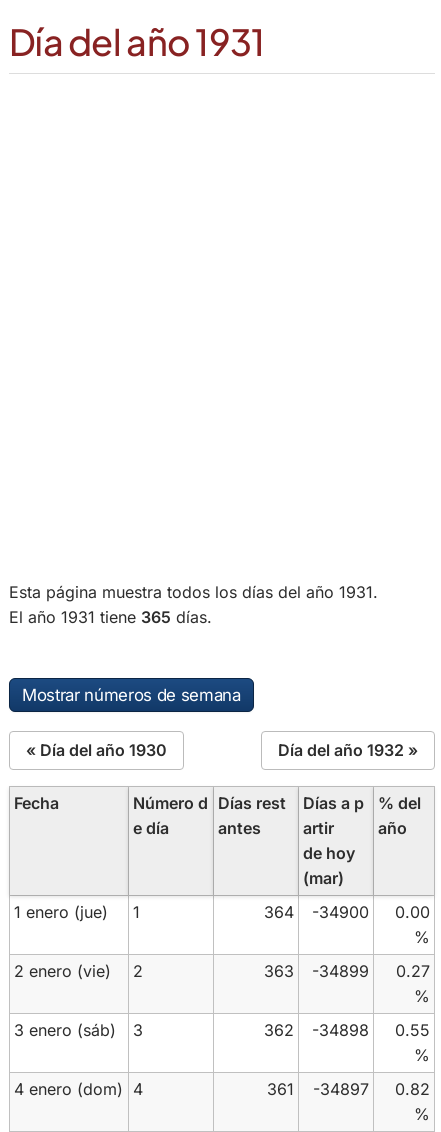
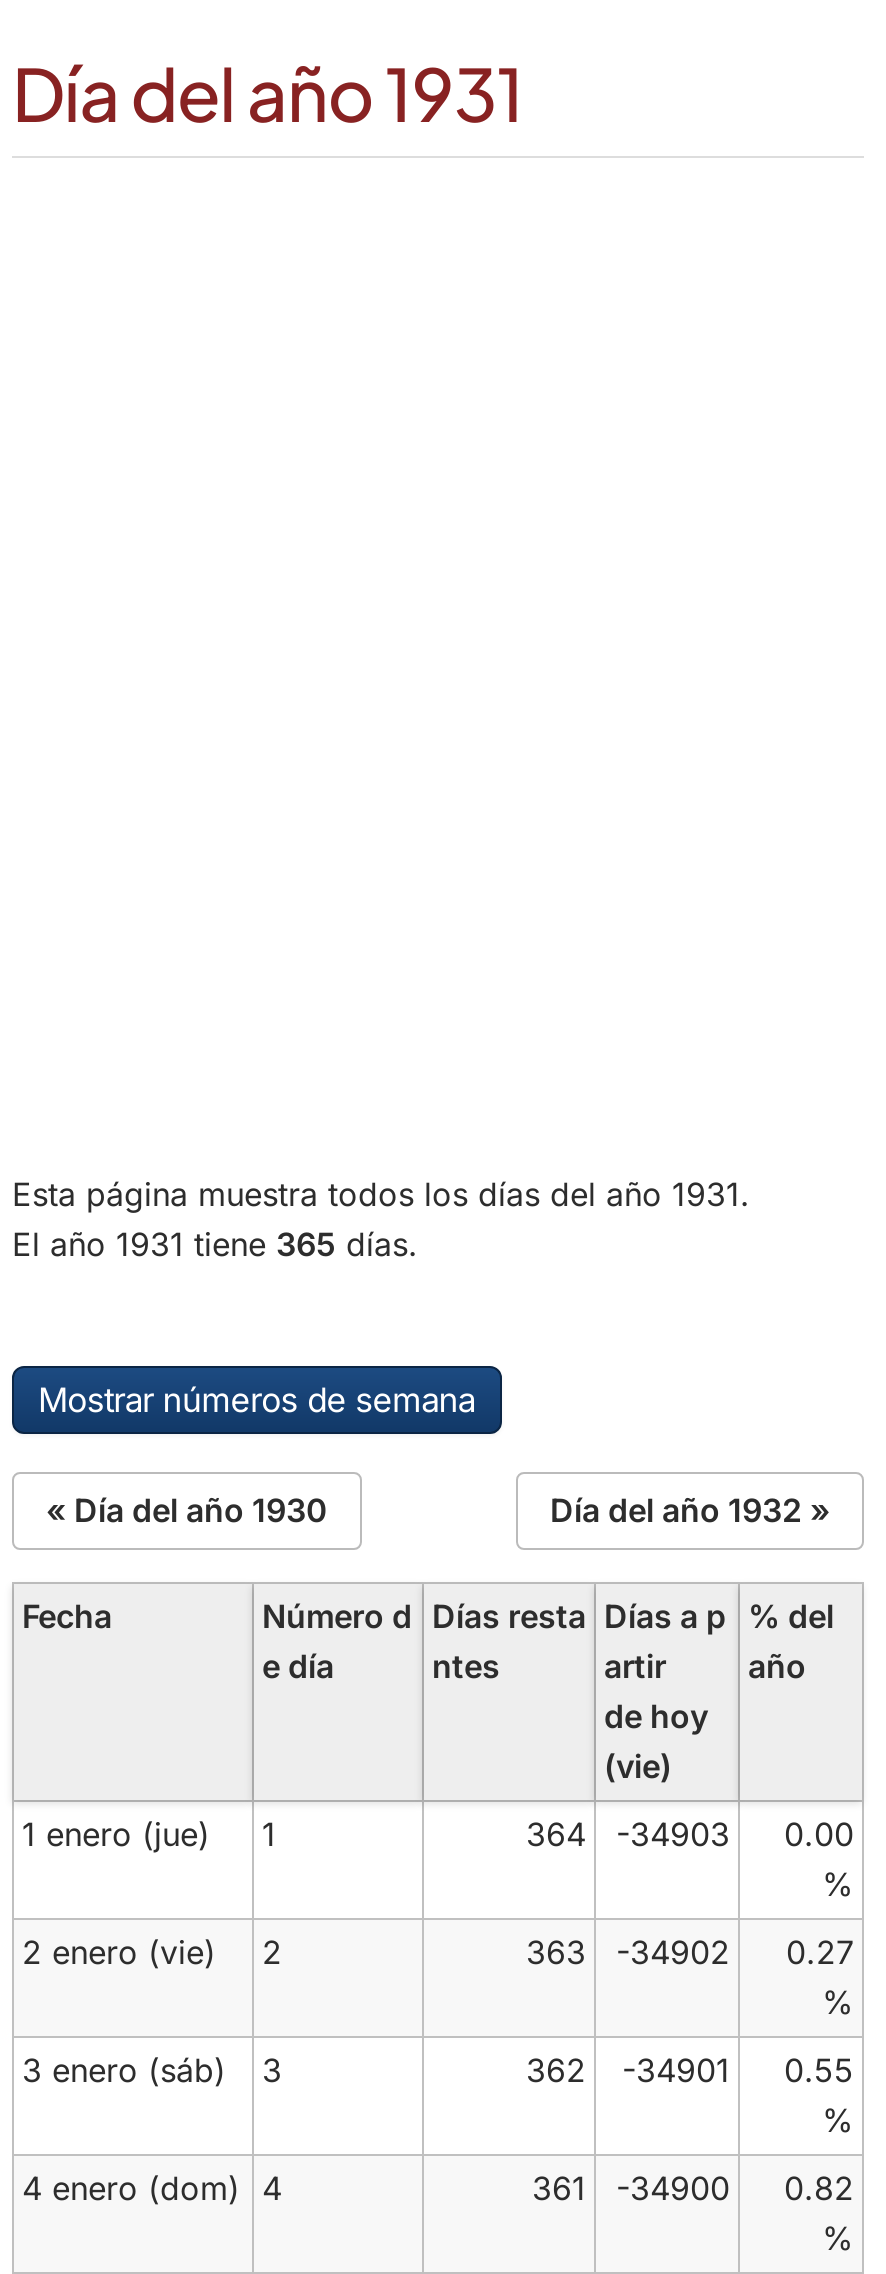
[303,868,344,888] (mar) -> [604,1746,672,1786] (vie)
[264,902,430,922] 364 -34900 0.00 -> [526,1814,854,1854] 364 -34903 0.00
[264,961,430,981] 363 -34899 0.27 -> [526,1932,854,1972] 363 -34902 0.27
[264,1020,430,1040] 362 -34898 0.55 -> [526,2050,854,2090] 362 -34901 0.55
[267,1079,430,1099] 361 -34897 0.82 -> [532,2168,854,2208] 361 -34900 0.82

